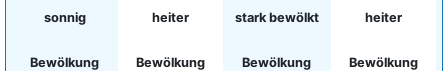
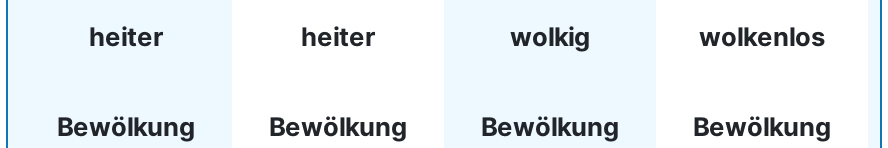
[44,8,86,23] sonnig -> [89,23,163,53] heiter
[235,8,319,23] stark bewölkt -> [510,23,590,53] wolkig
[365,8,402,23] heiter -> [699,23,825,53] wolkenlos

